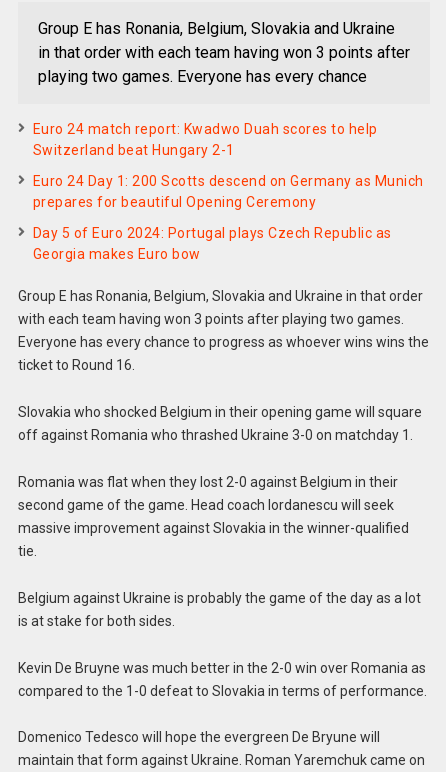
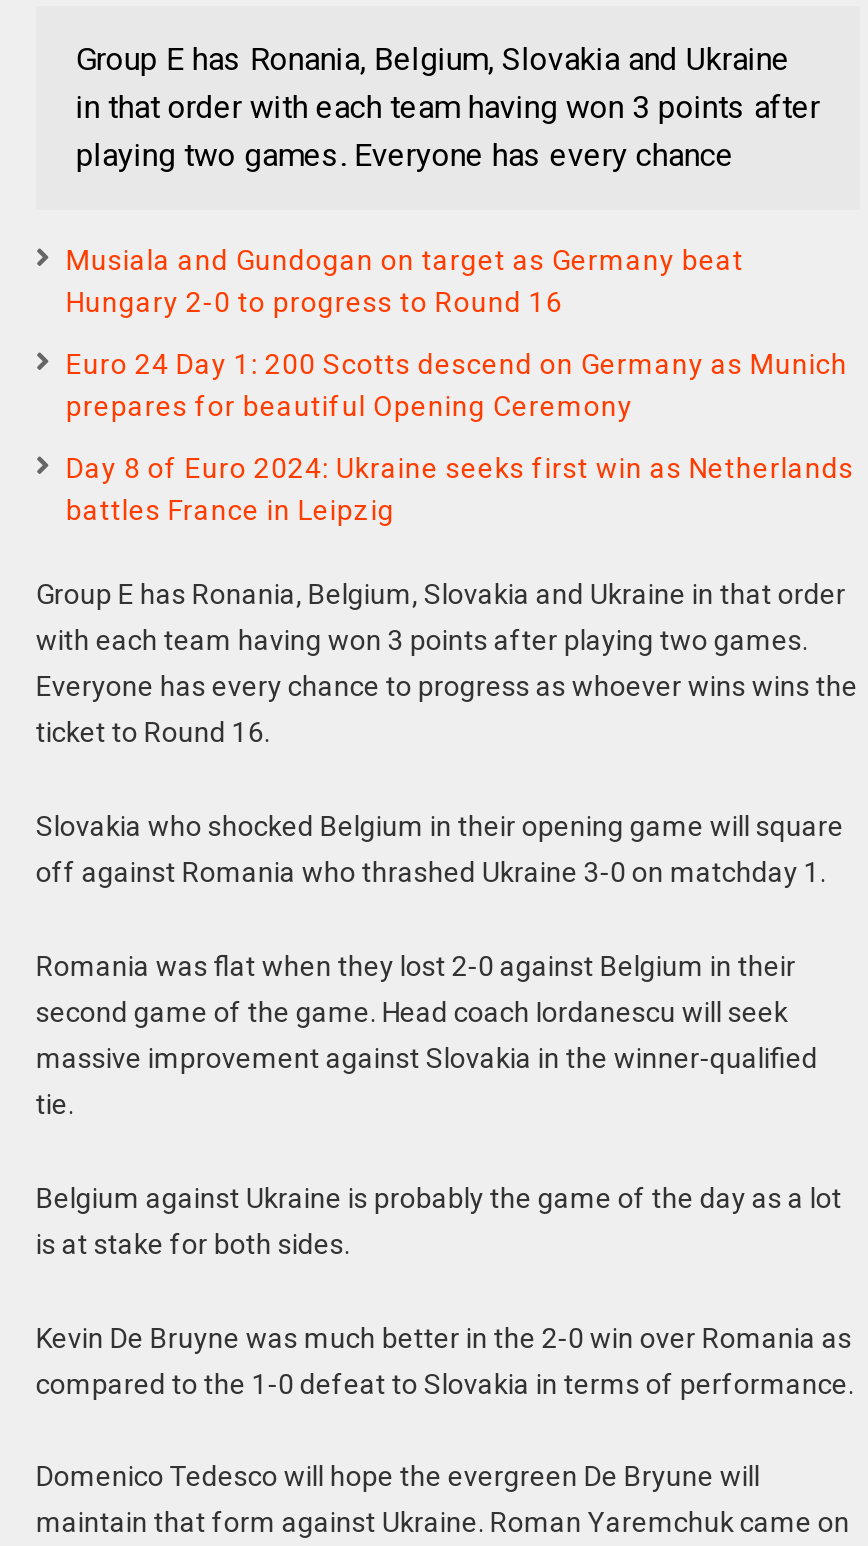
[33,121,378,158] Euro 24 match report: Kwadwo Duah scores to help | Switzerland beat Hungary 2-1 -> [66,245,744,319] Musiala and Gundogan on target as Germany beat | Hungary 2-0 to progress to Round 16
[33,225,392,262] Day 5 of Euro 2024: Portugal plays Czech Republic as | Georgia makes Euro bow -> [66,453,854,527] Day 8 of Euro 2024: Ukraine seeks first win as Netherlands | battles France in Leipzig

